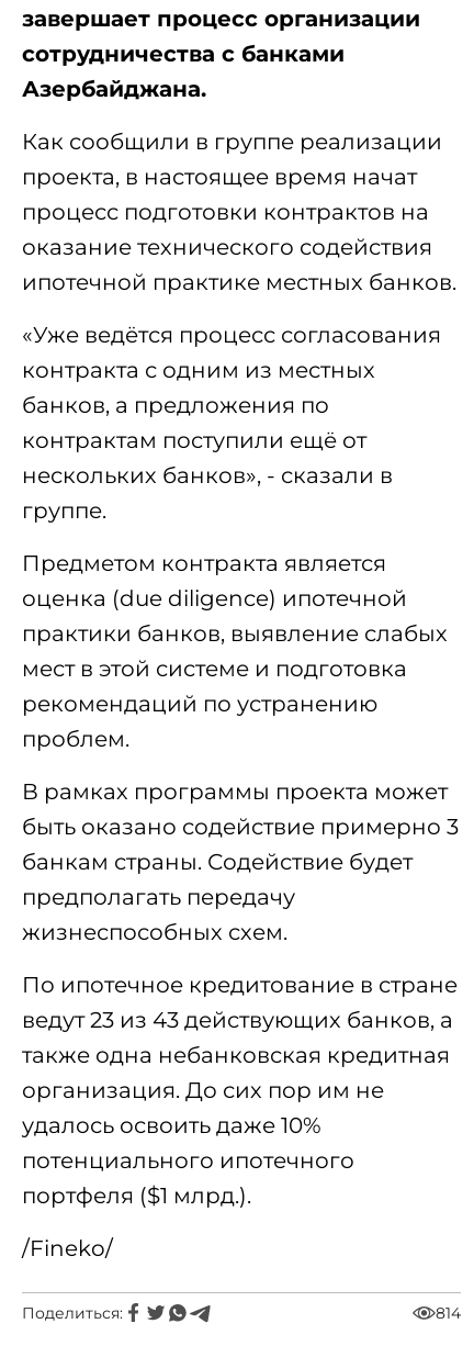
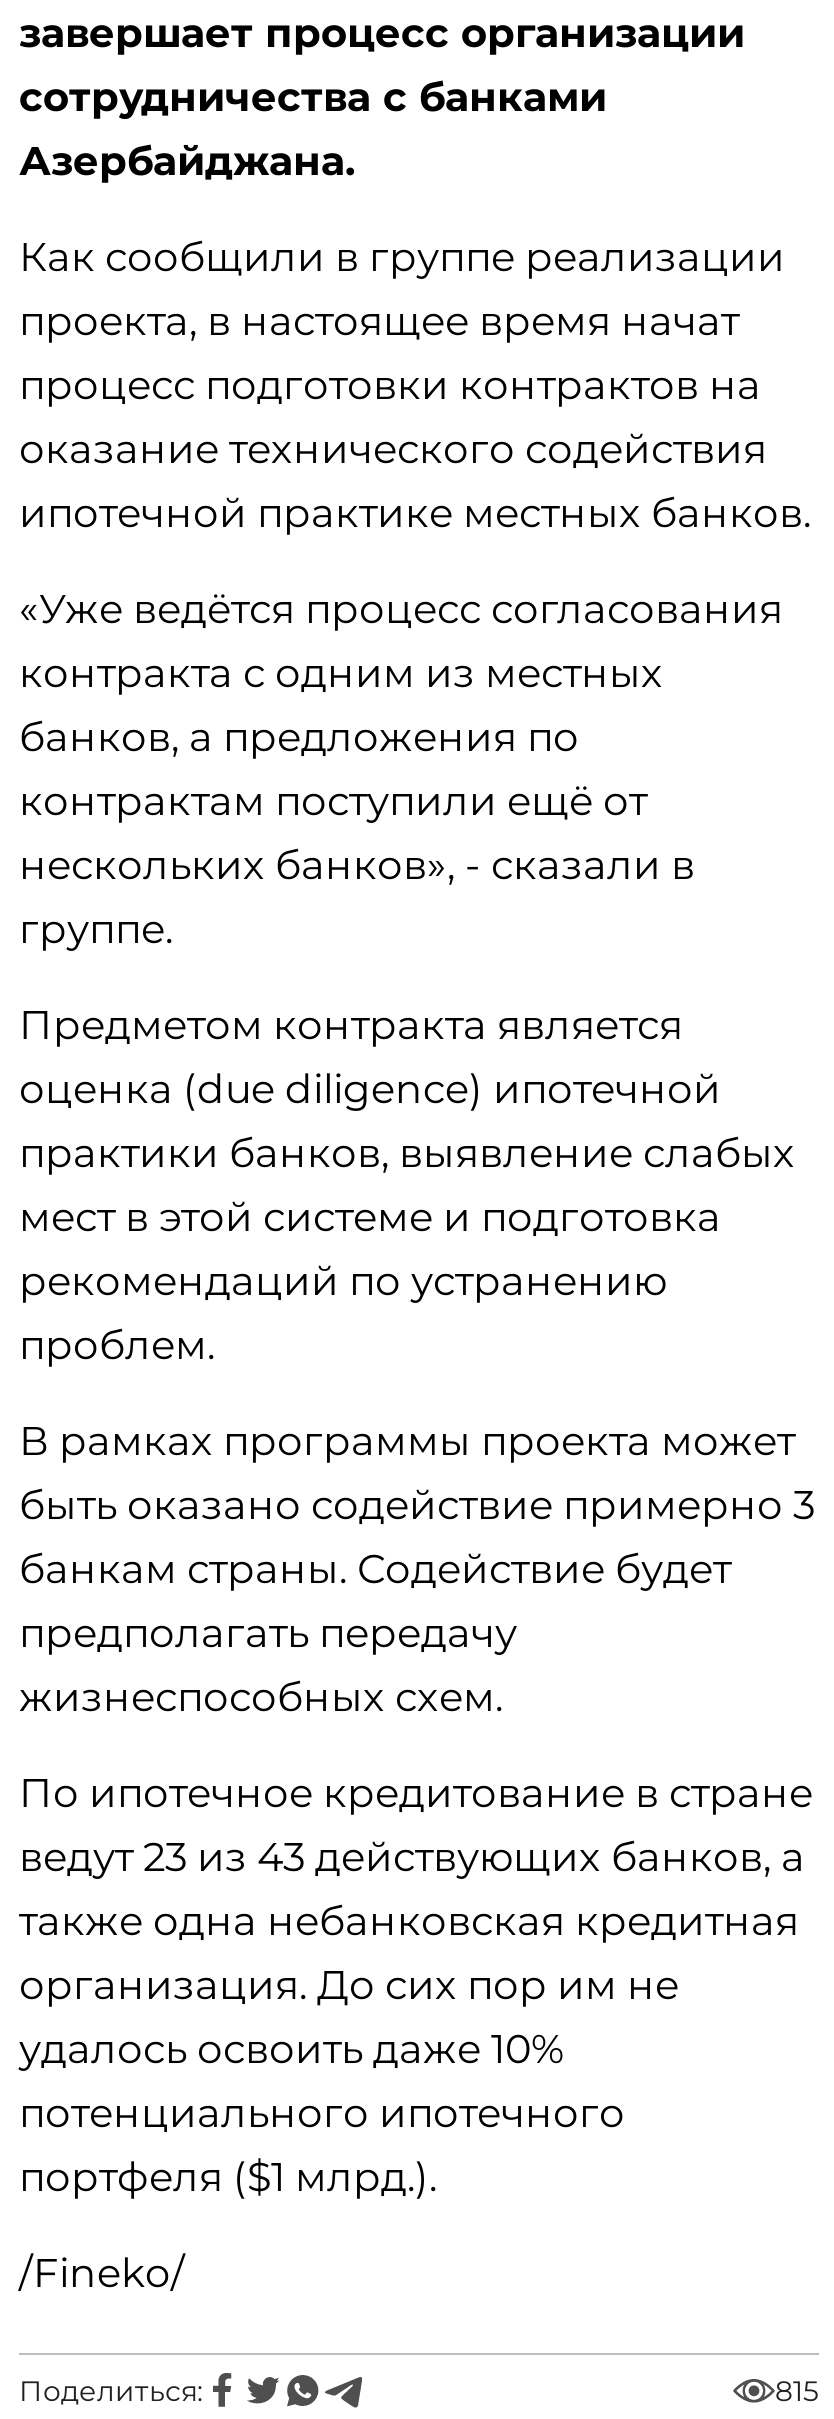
[436,1303,461,1323] 814 -> [775,2372,819,2408] 815

